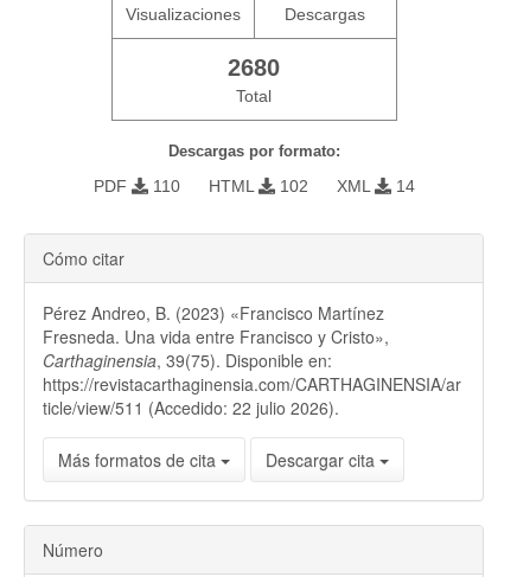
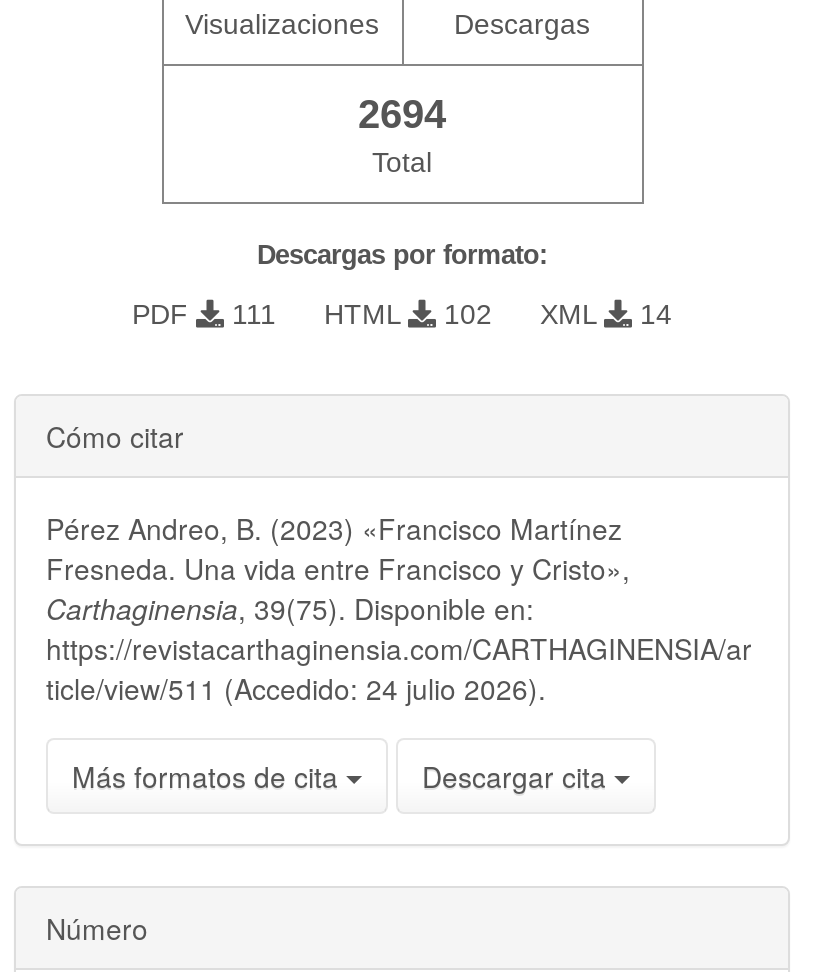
[228,55,280,81] 2680 -> [358,92,446,136] 2694
[93,177,414,196] PDF 110 HTML 102 XML 14 -> [132,298,672,330] PDF 111 HTML 102 XML 14
[43,396,339,420] ticle/view/511 (Accedido: 22 julio 2026). -> [46,668,546,708] ticle/view/511 (Accedido: 24 julio 2026).

